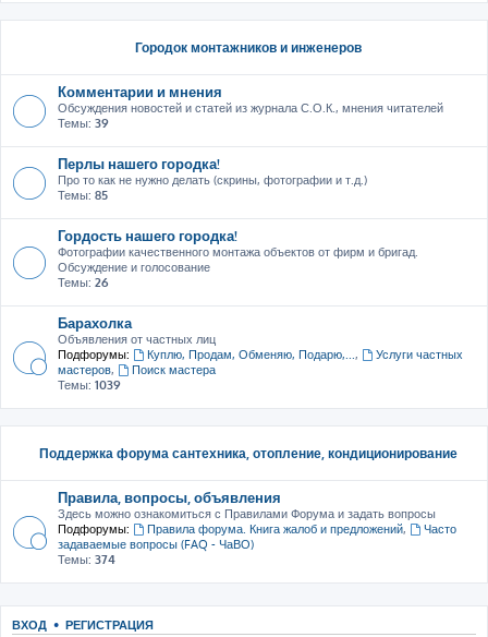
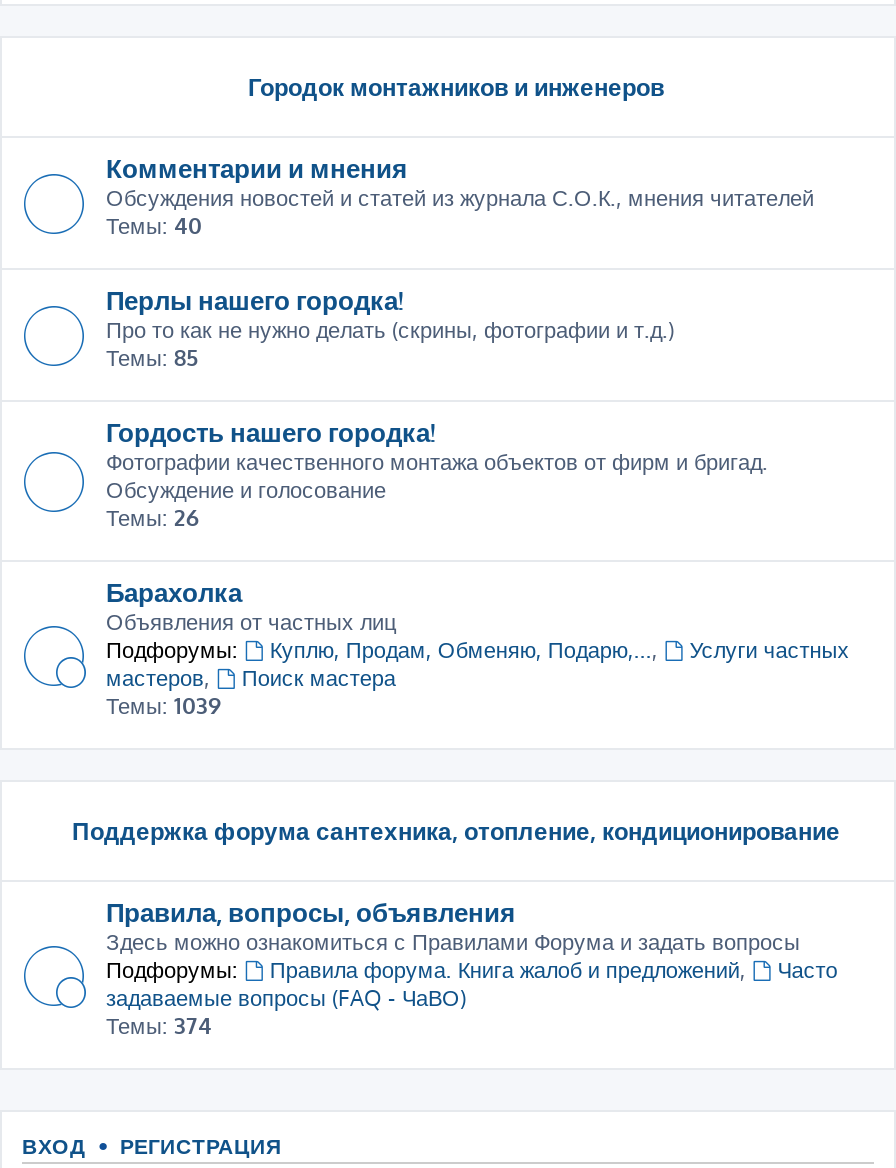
[58,116,109,131] Темы: 39 -> [106,212,202,240] Темы: 40

